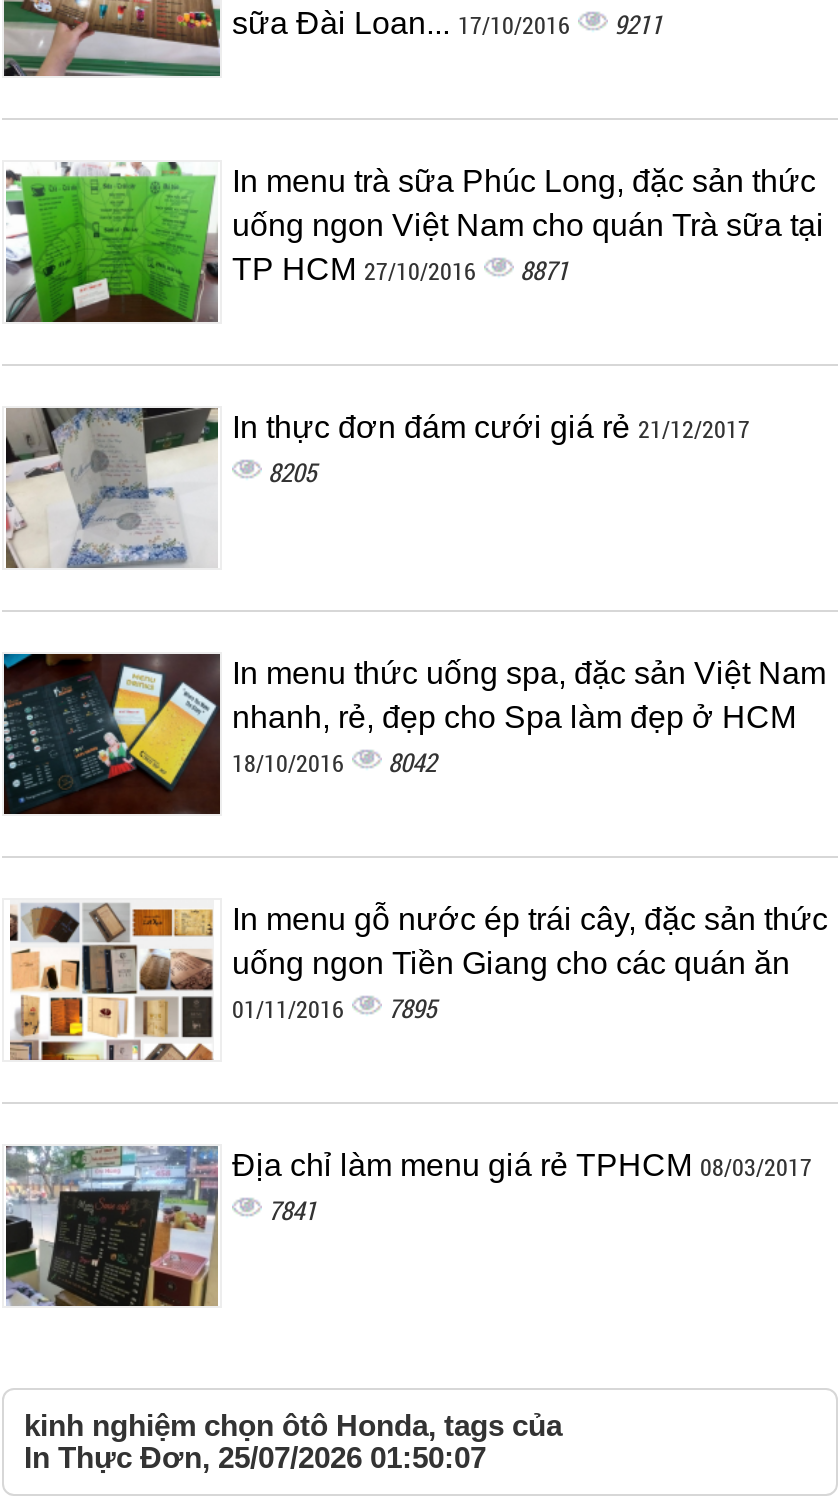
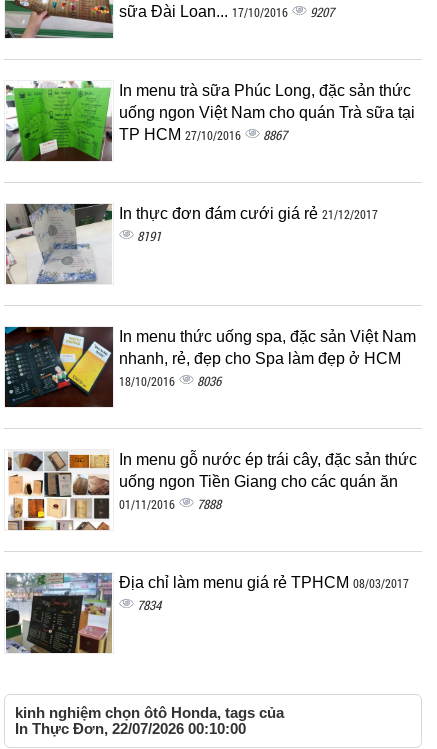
[232,6,662,42] sữa Đài Loan... 17/10/2016 9211 -> [119,3,334,21] sữa Đài Loan... 17/10/2016 9207
[232,252,568,288] TP HCM 27/10/2016 8871 -> [119,126,287,144] TP HCM 27/10/2016 8867
[268,454,316,490] 8205 -> [137,227,161,245] 8191
[232,744,436,780] 18/10/2016 8042 -> [119,372,221,390] 18/10/2016 8036
[232,990,436,1026] 01/11/2016 7895 -> [119,495,221,513] 01/11/2016 7888
[268,1192,316,1228] 7841 -> [137,596,161,614] 7834
[24,1440,486,1474] In Thực Đơn, 25/07/2026 01:50:07 -> [15,720,246,737] In Thực Đơn, 22/07/2026 00:10:00

